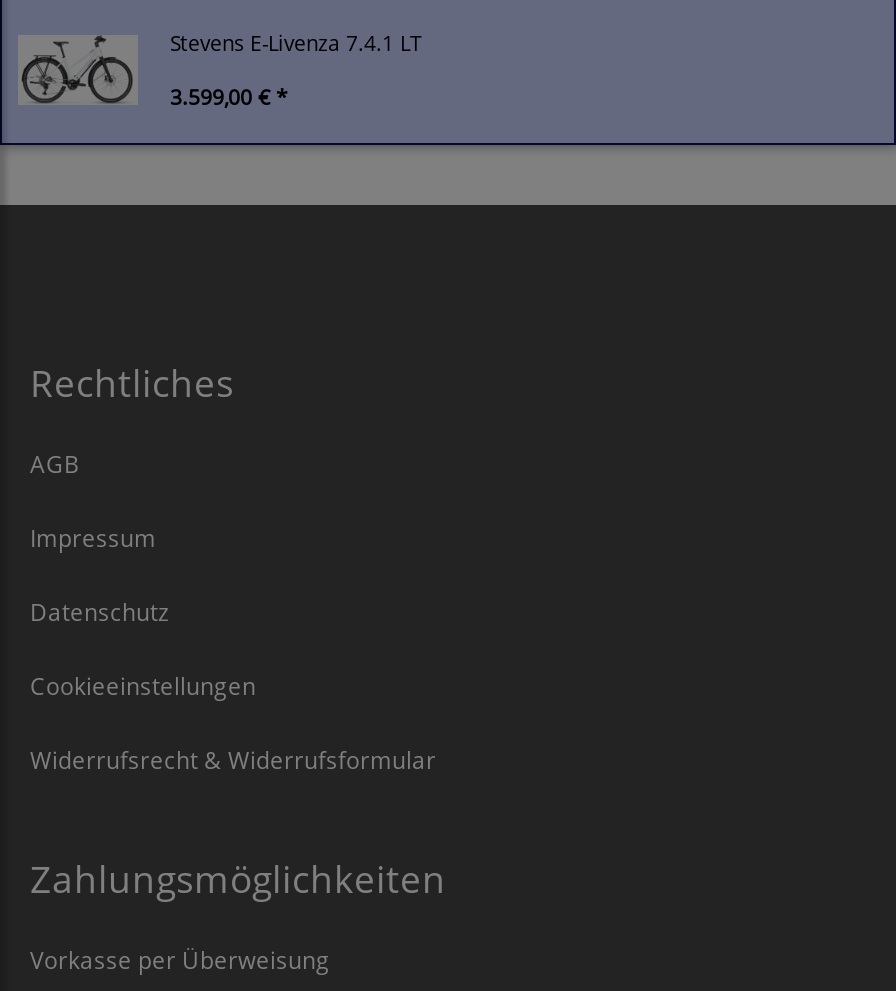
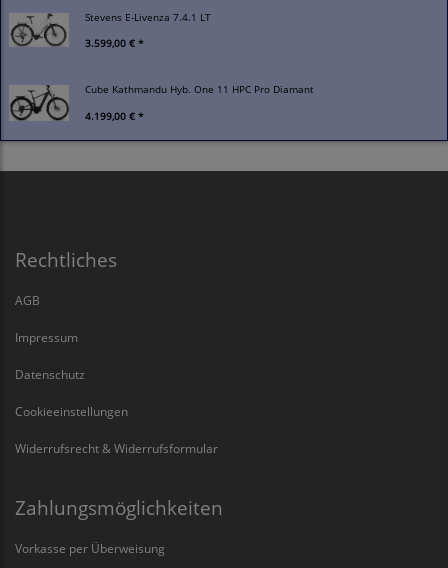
none -> [12,82,314,123] [image] | Cube Kathmandu Hyb. One 11 HPC Pro Diamant | 4.199,00 € *

